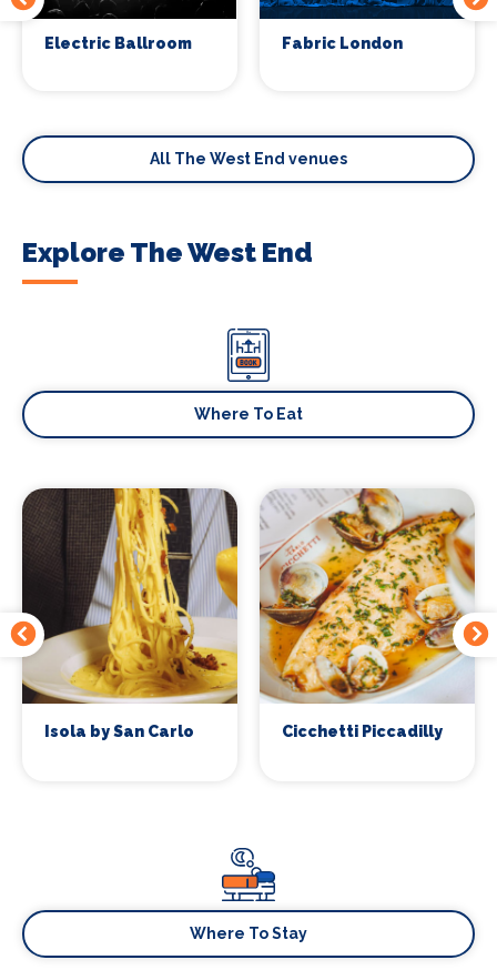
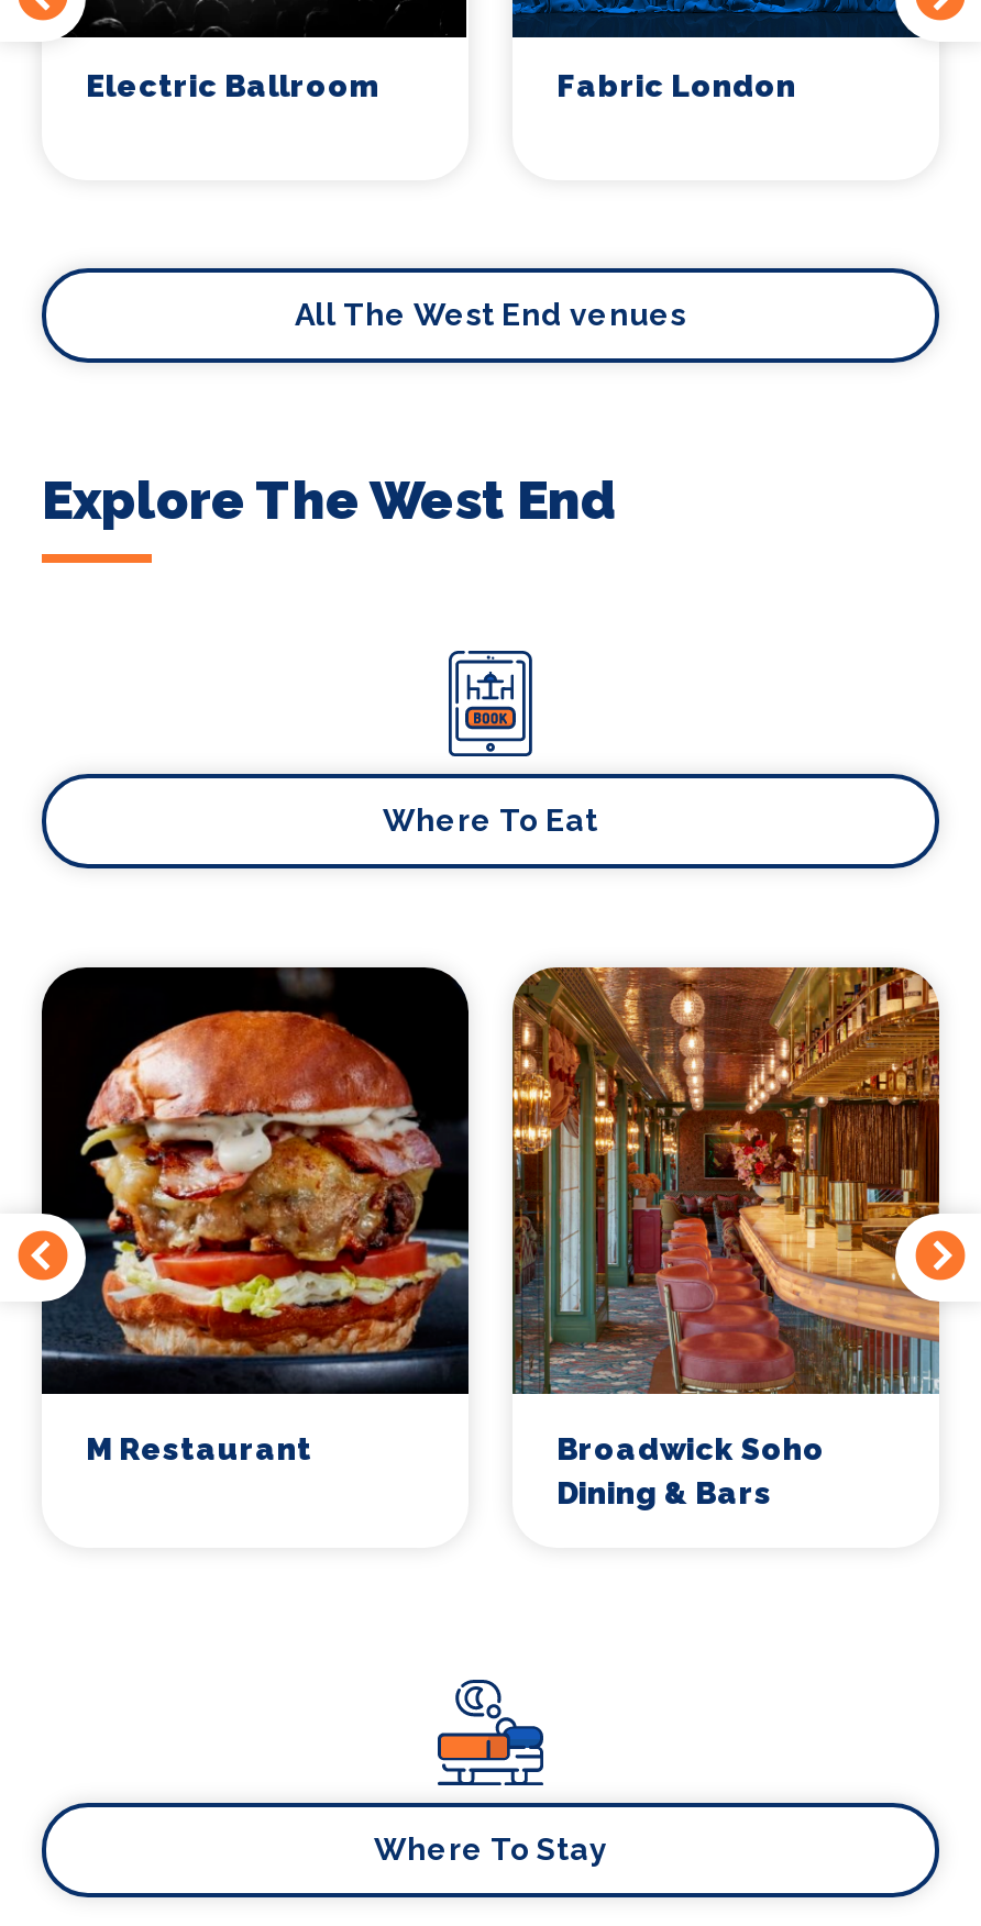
[22,487,443,740] [image] | Isola by San Carlo | Cicchetti Piccadilly -> [40,965,825,1510] [image] | M Restaurant | Broadwick Soho | Dining & Bars
[258,488,476,704] [image] -> [510,965,941,1396] [image]

